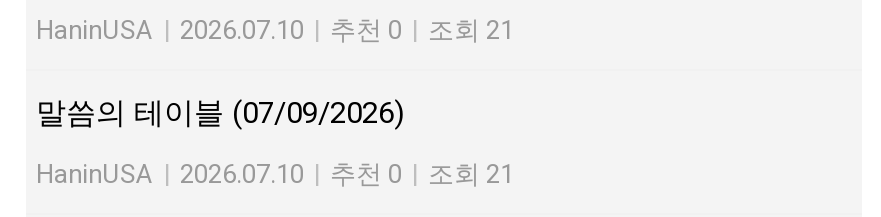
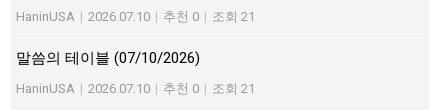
[36,95,404,131] 말씀의 테이블 (07/09/2026) -> [16,49,200,67] 말씀의 테이블 (07/10/2026)

